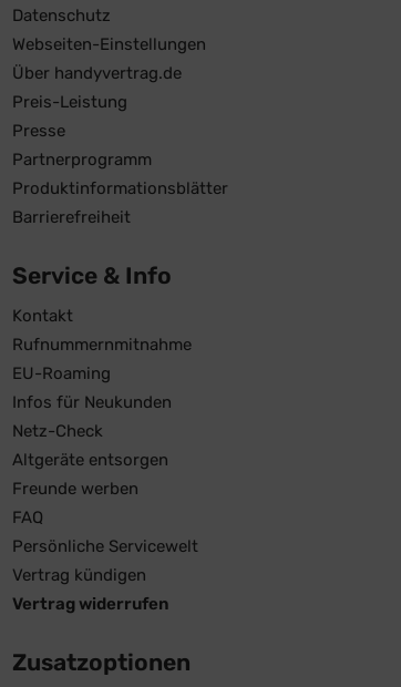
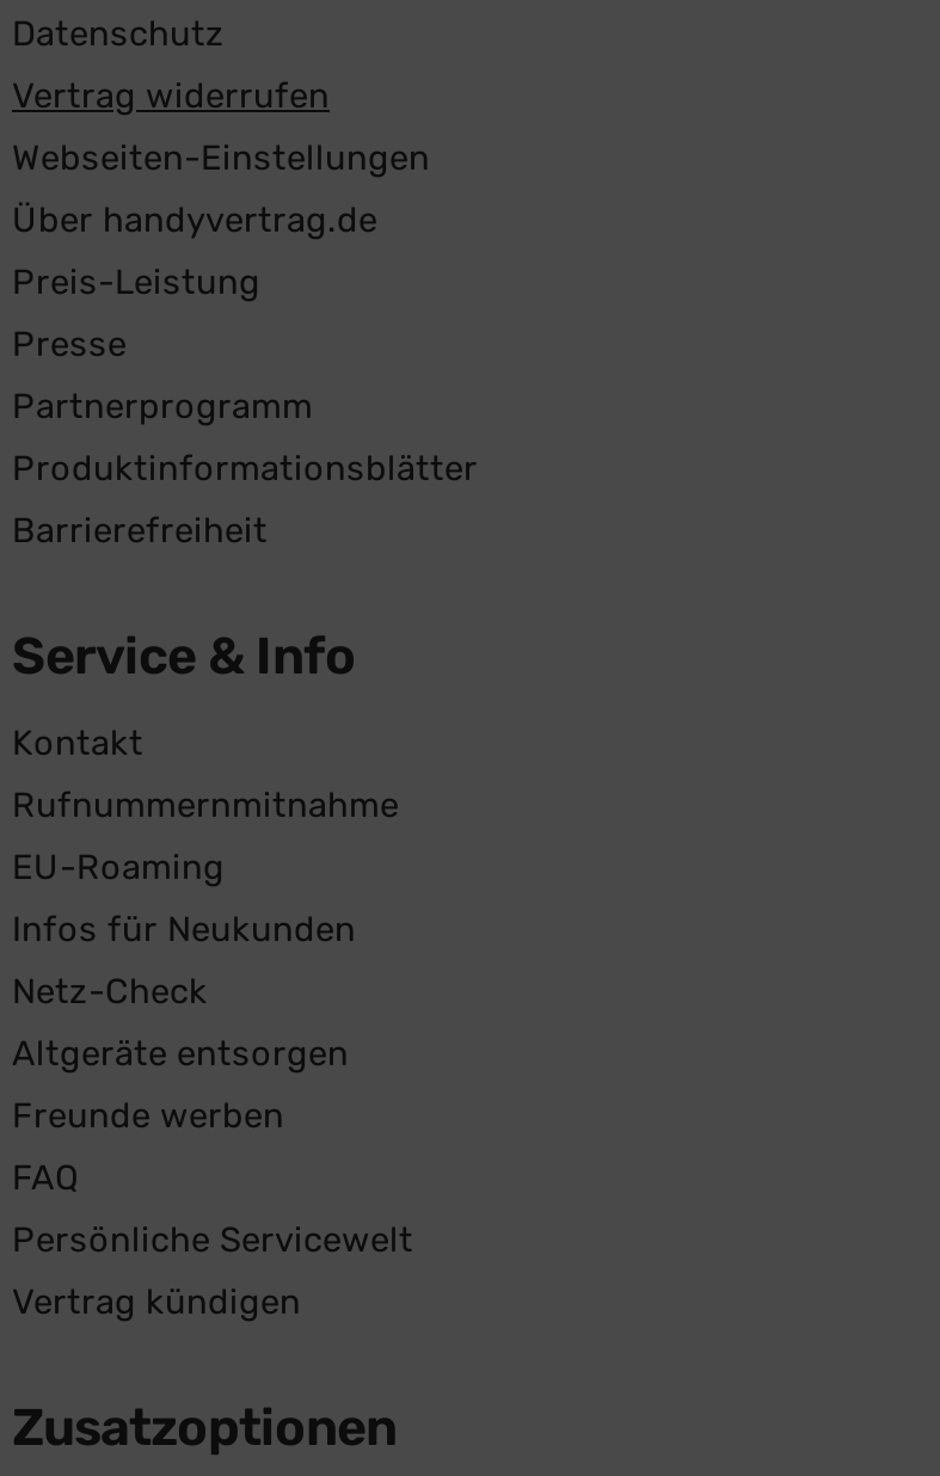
moved [12,35,228,586] -> [12,137,478,1324]: Webseiten-Einstellungen | Über handyvertrag.de | Preis-Leistung | ... | Persönliche Servicewelt | Vertrag kündigen
moved [12,594,169,614] -> [12,75,330,118]: Vertrag widerrufen

